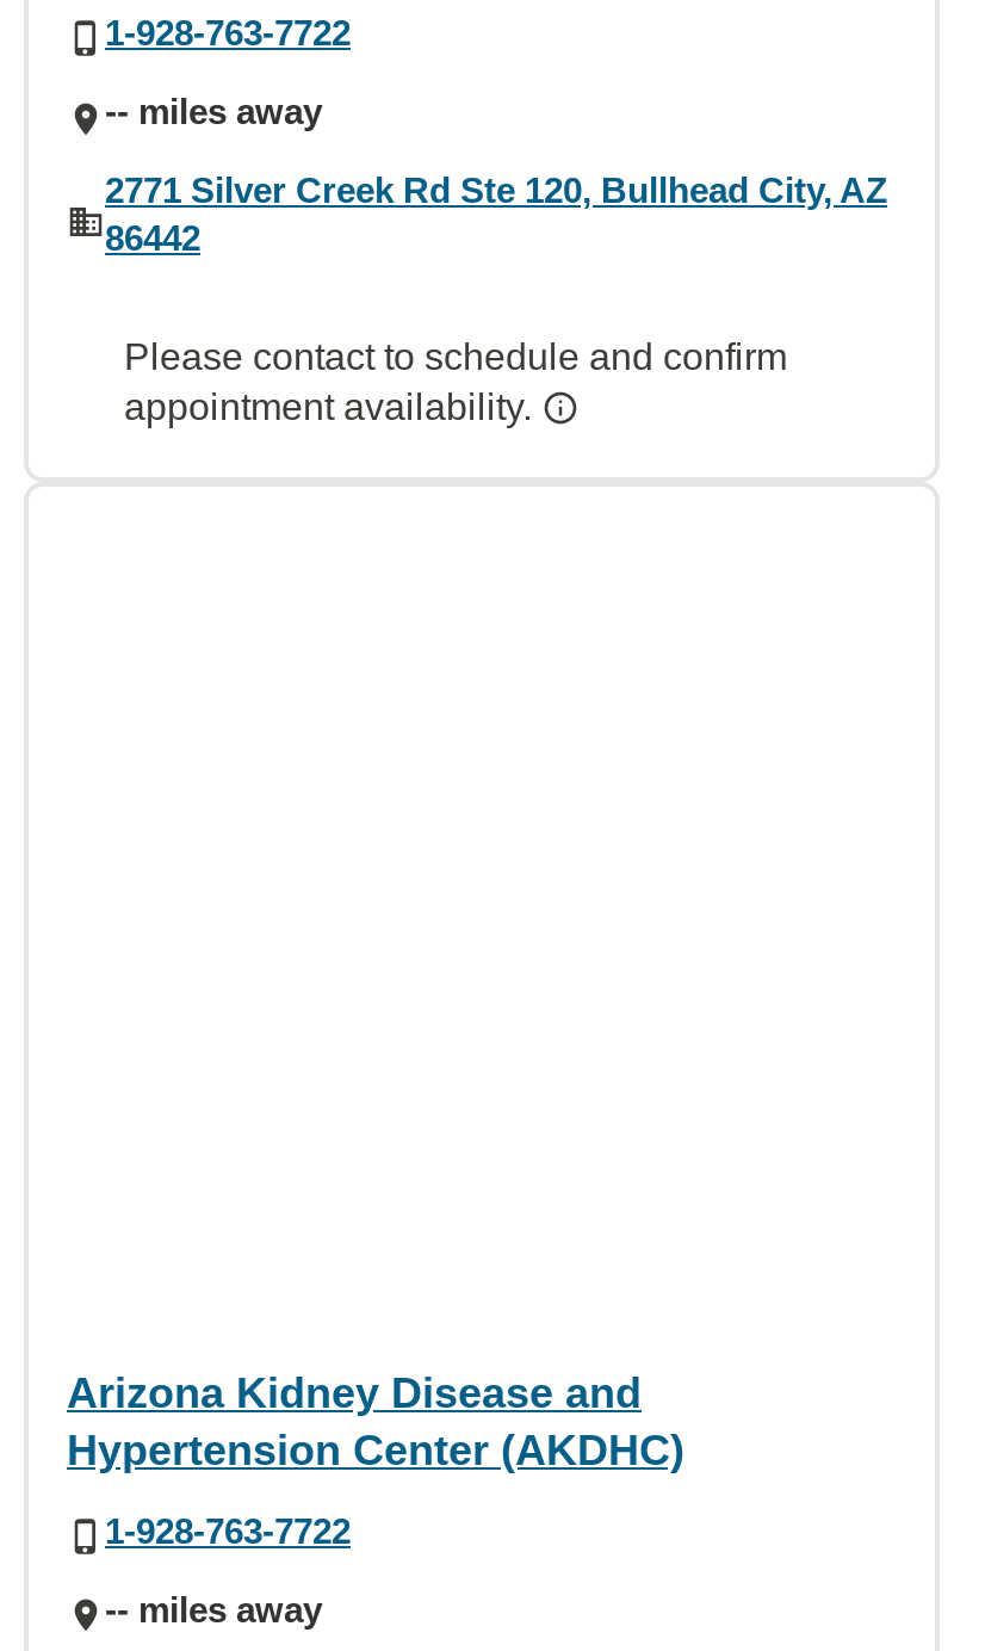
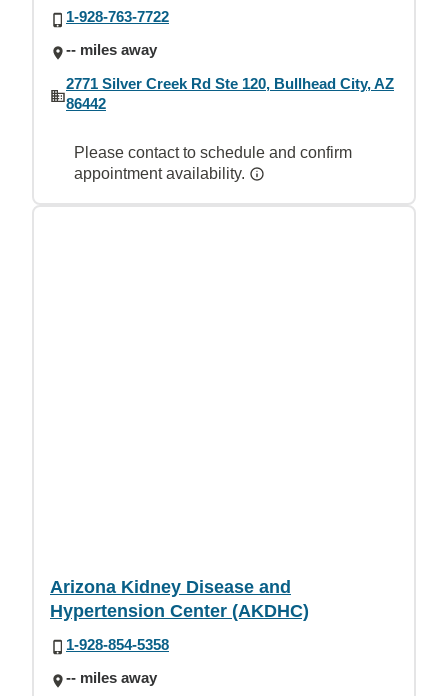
[105,1510,351,1550] 1-928-763-7722 -> [66,636,169,653] 1-928-854-5358

